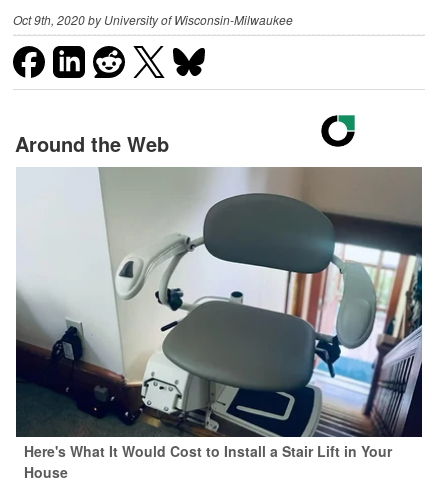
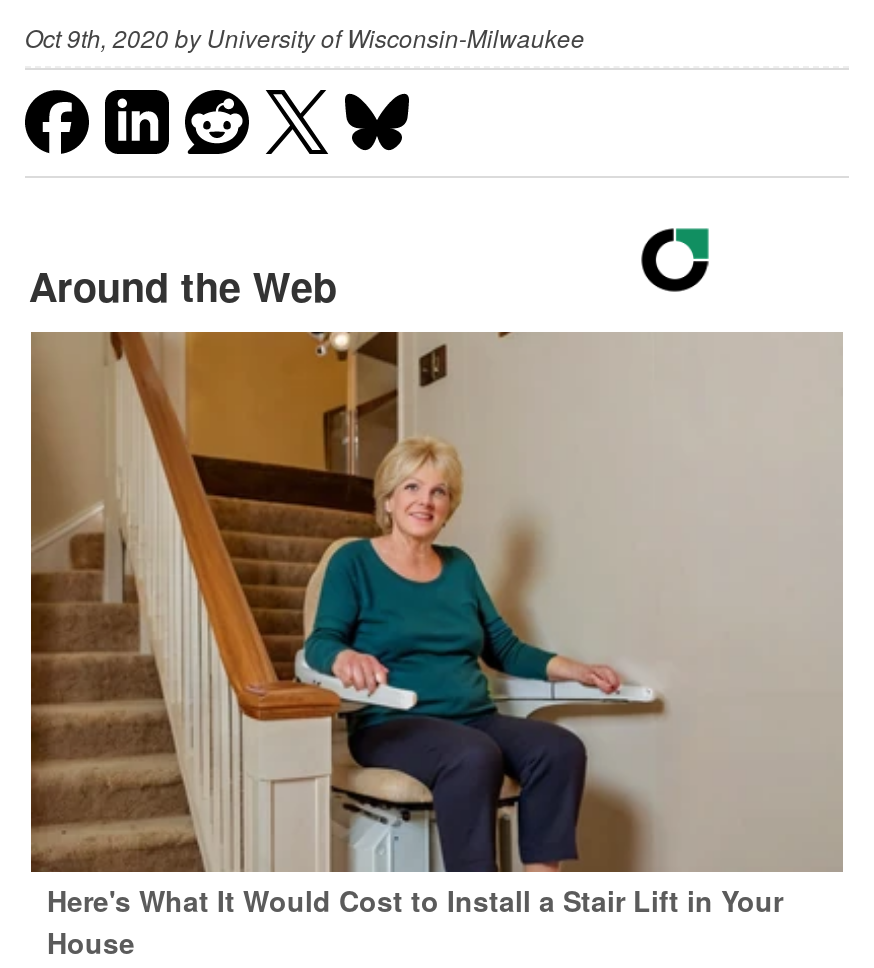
[15,167,422,438] [image] -> [29,330,843,874] [image]

